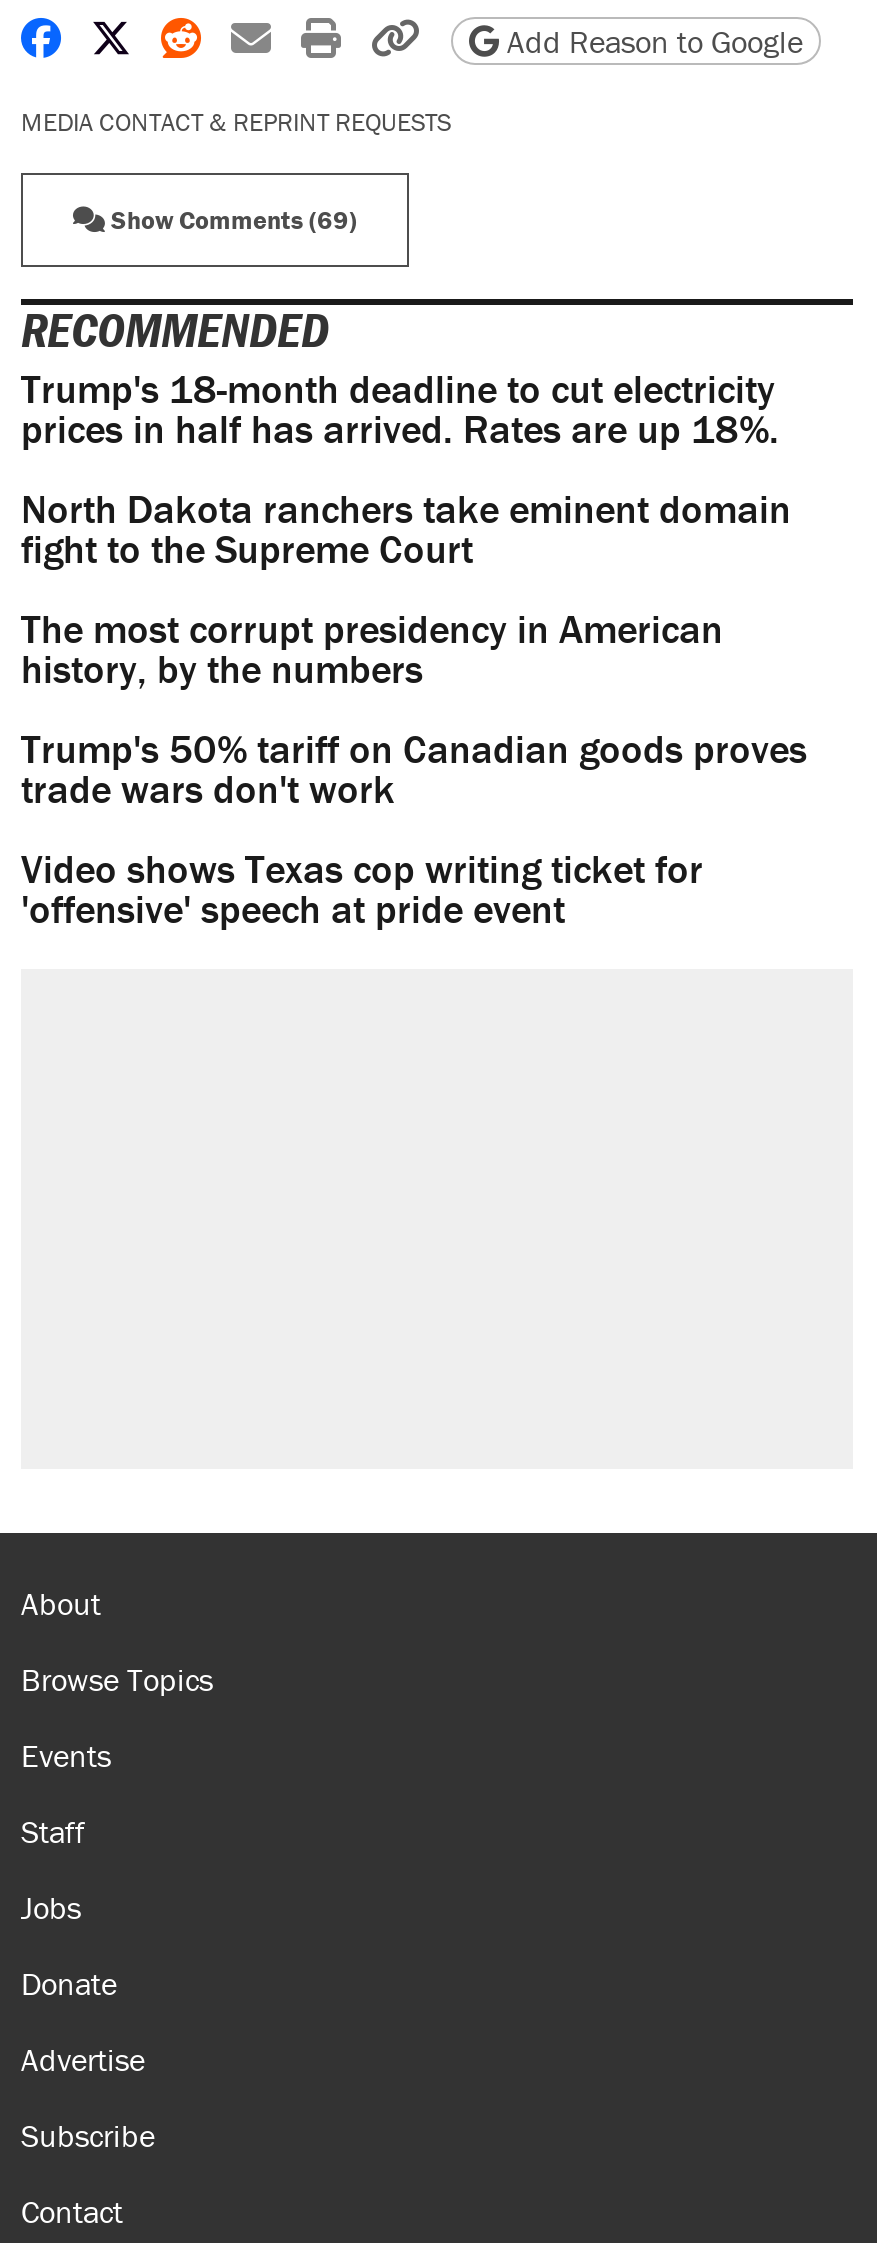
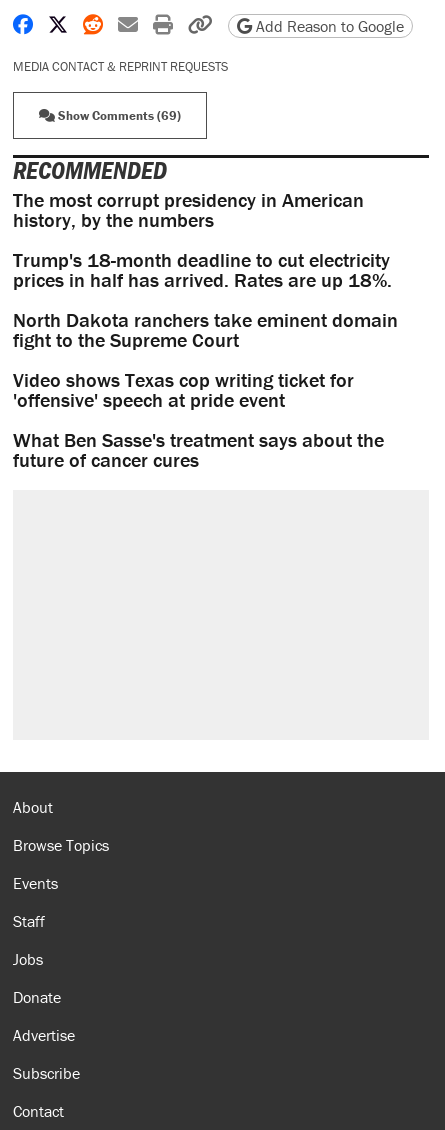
moved [21,364,791,574] -> [13,247,398,352]: Trump's 18-month deadline to cut electricity | prices in half has arrived. Rates are up 18%. | North Dakota ranchers take eminent domain | fight to the Supreme Court
moved [21,604,723,694] -> [13,187,364,232]: The most corrupt presidency in American | history, by the numbers
[21,724,807,814] Trump's 50% tariff on Canadian goods proves | trade wars don't work -> none
moved [21,844,703,934] -> [13,367,354,412]: Video shows Texas cop writing ticket for | 'offensive' speech at pride event
none -> [13,427,384,472] What Ben Sasse's treatment says about the | future of cancer cures

